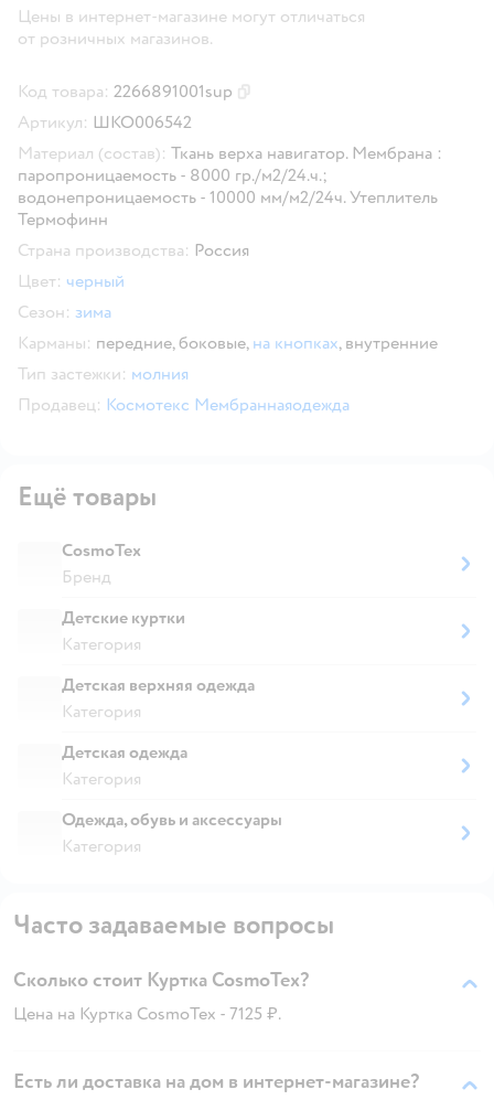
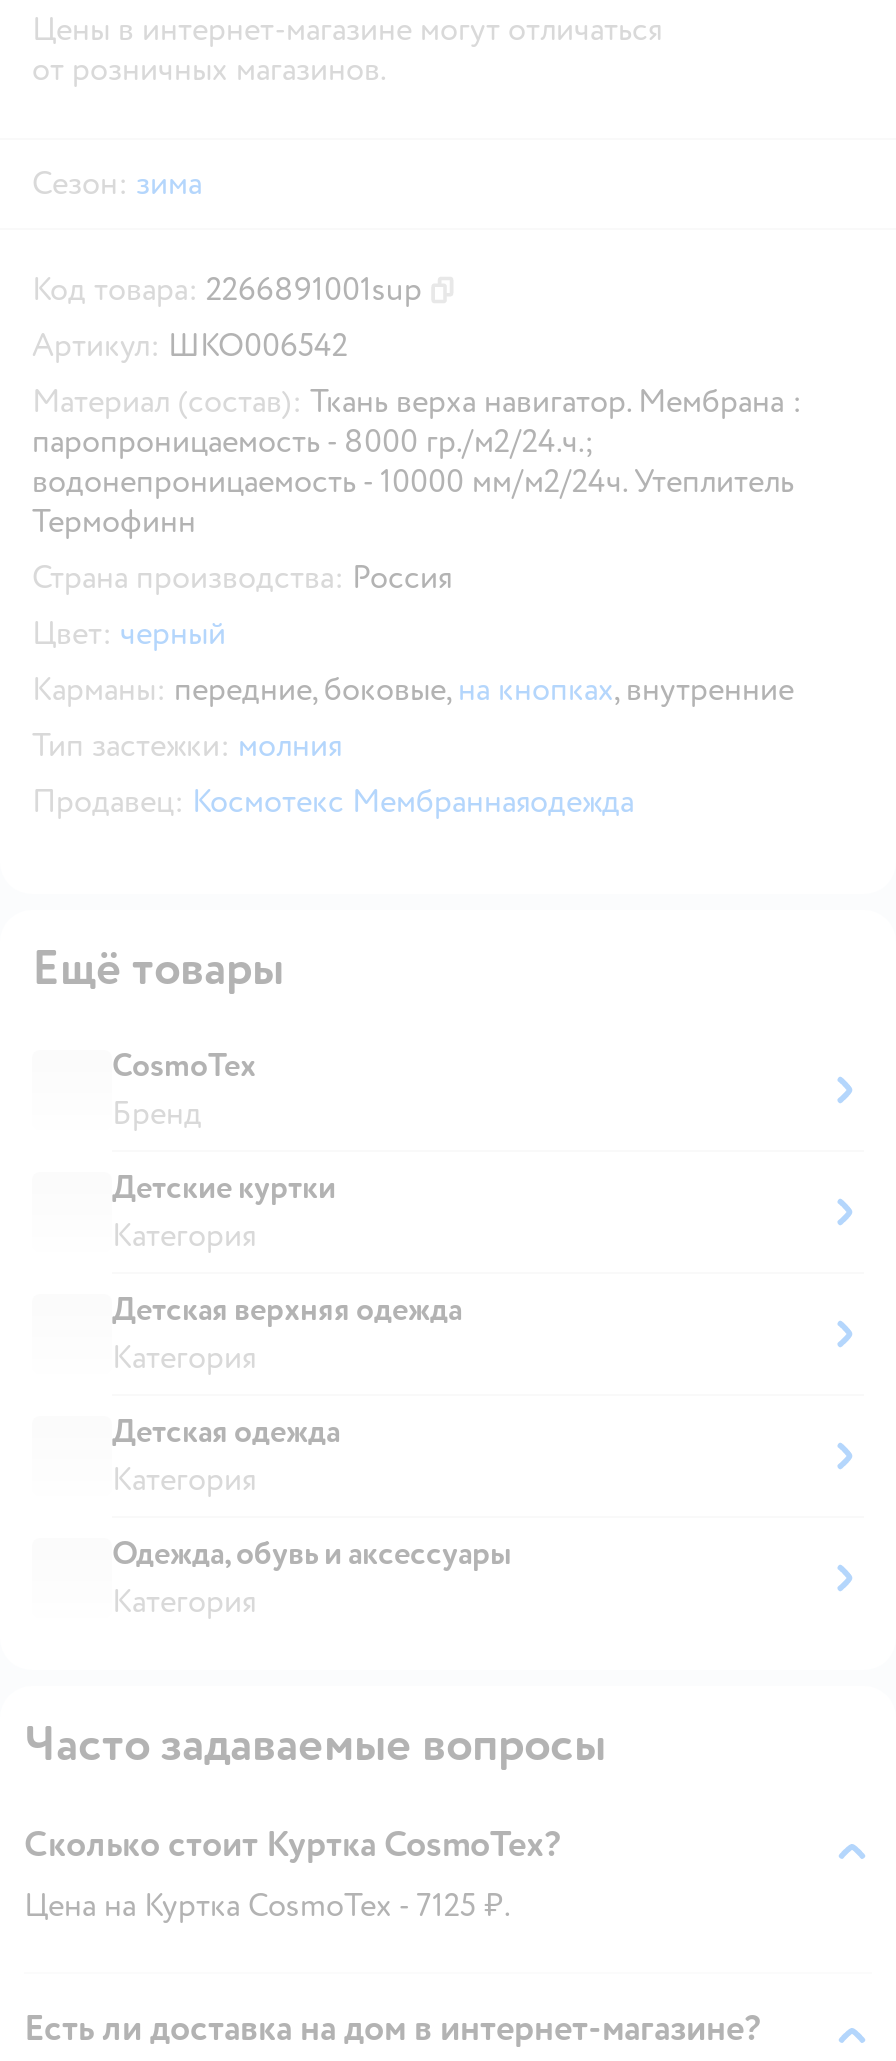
moved [18,111,442,292] -> [32,326,802,654]: Артикул: ШКО006542 | Материал (состав): Ткань верха навигатор. Мембрана : | паропроницаемость - 8000 гр./м2/24.ч.; | водонепроницаемость - 10000 мм/м2/24ч. Утеплитель | Термофинн | Страна производства: Россия | Цвет: черный
moved [18,301,111,323] -> [32,164,202,204]: Сезон: зима

